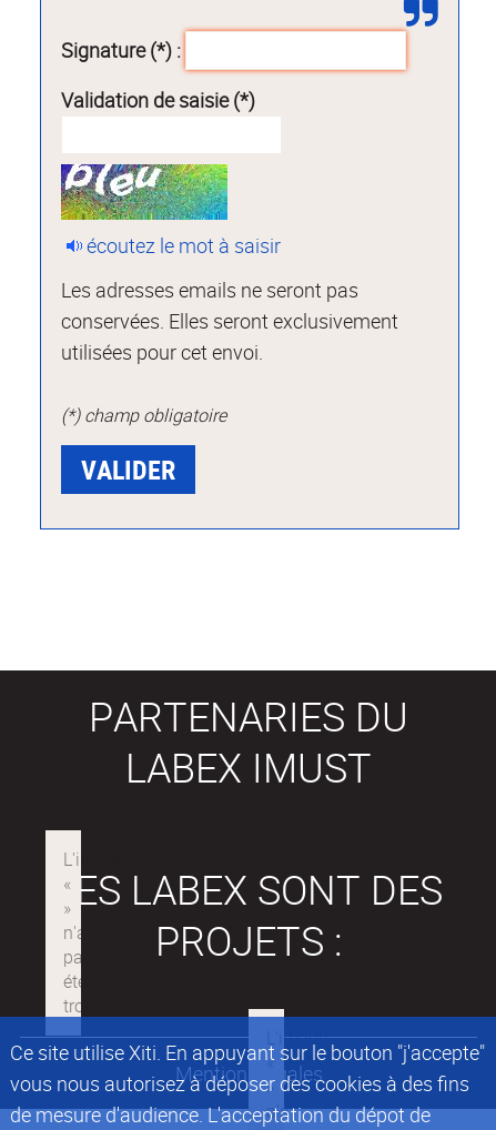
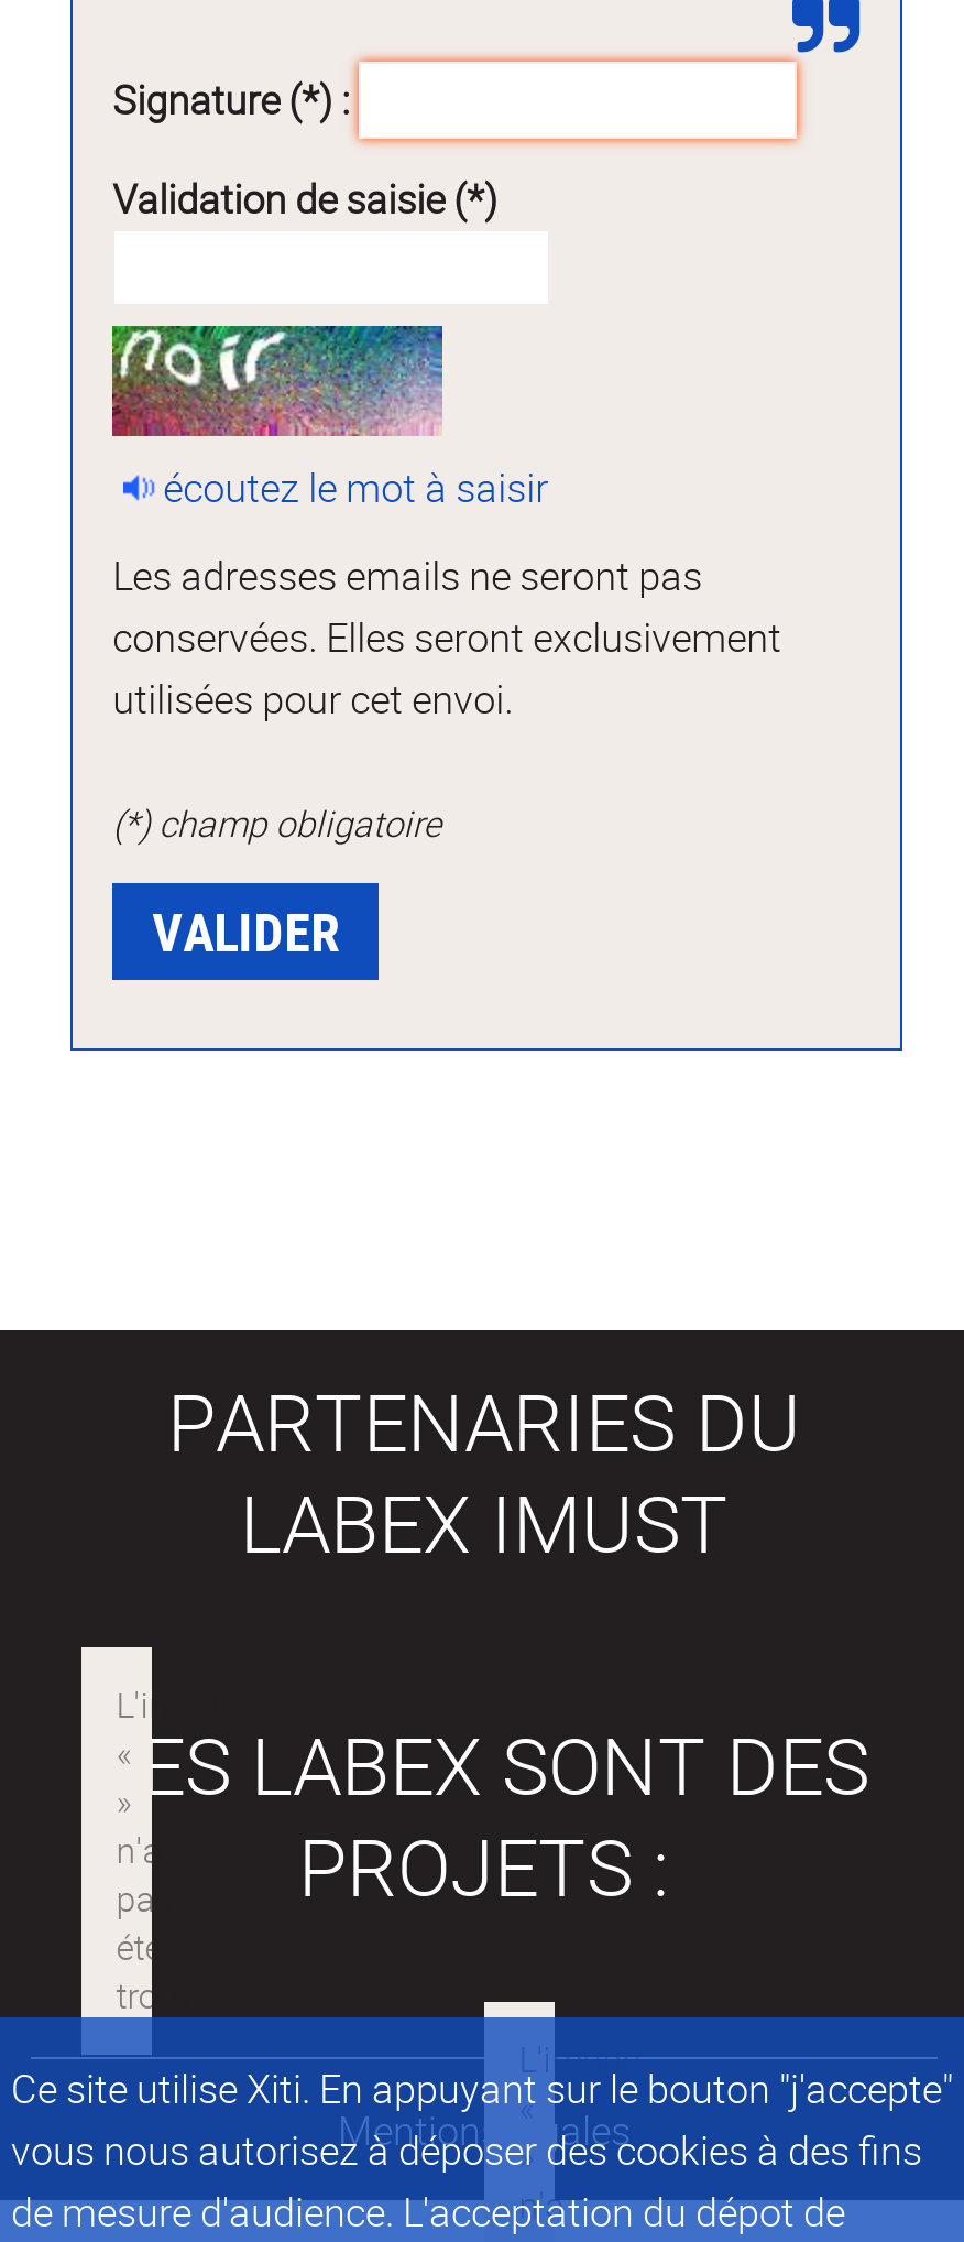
[60,163,229,221] [image] -> [110,324,445,438] [image]

